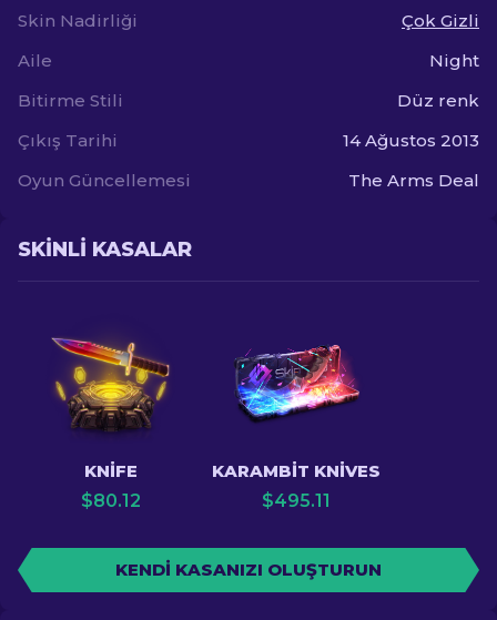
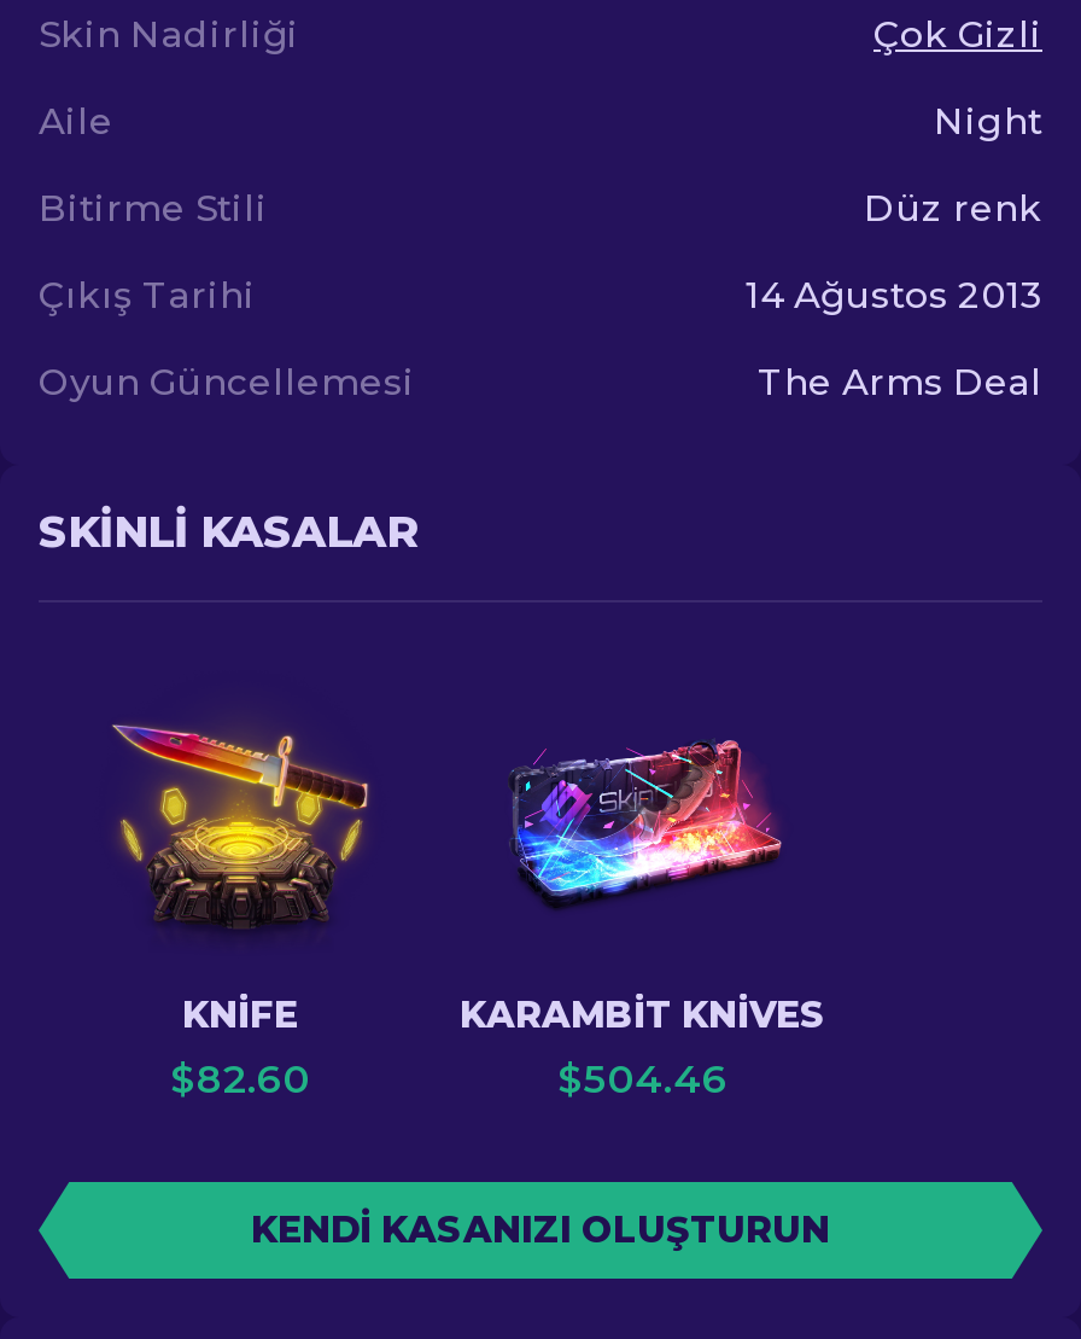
[80,490,140,511] $80.12 -> [170,1056,310,1102] $82.60
[261,490,330,511] $495.11 -> [557,1056,729,1102] $504.46

